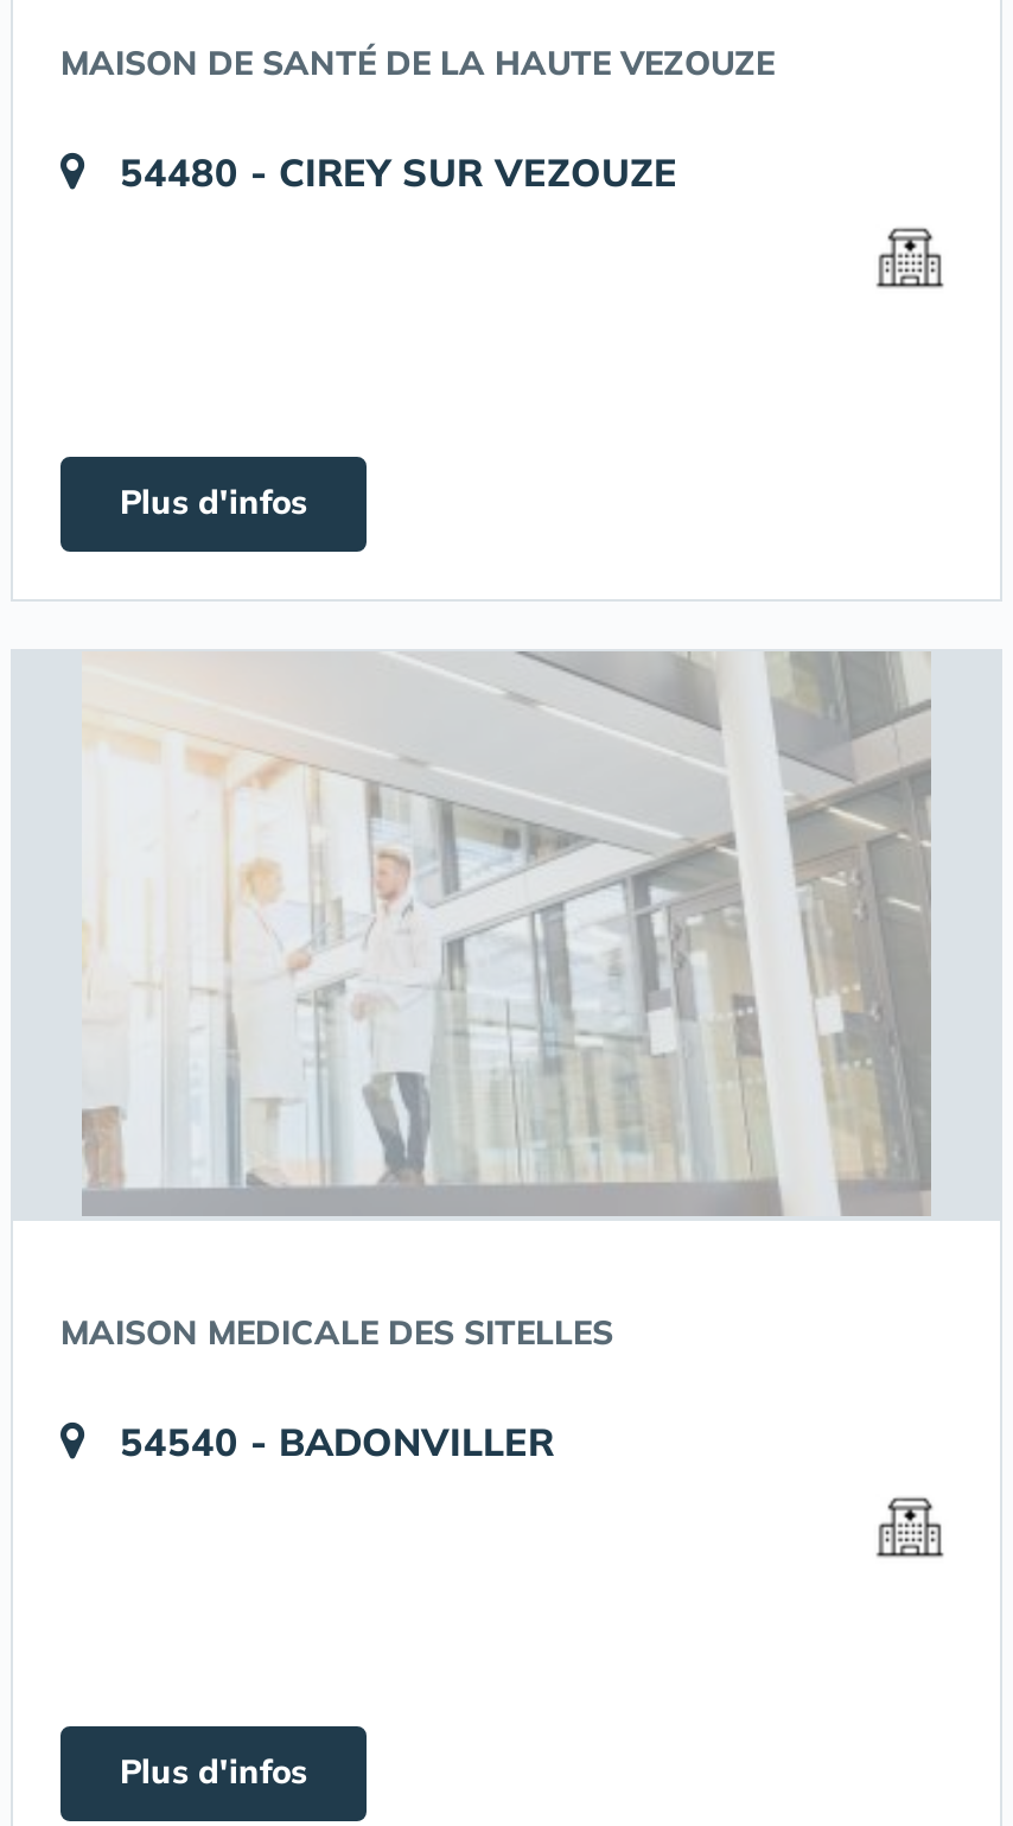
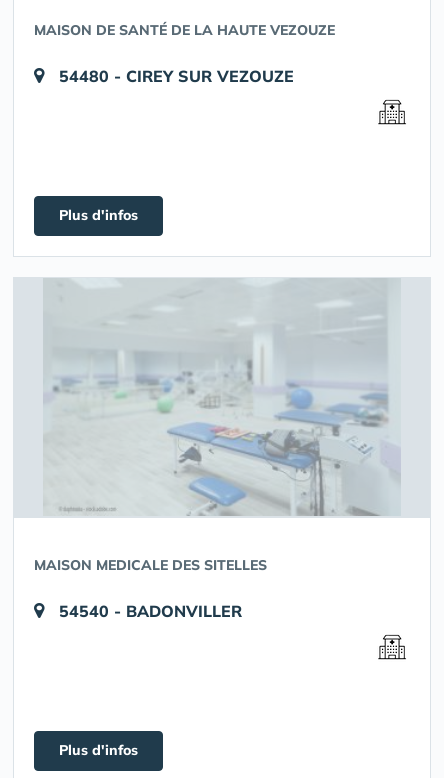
[82,651,931,1216] [image] -> [44,279,400,516] [image]

